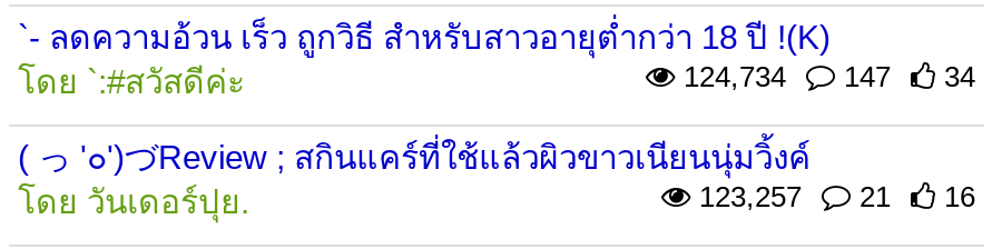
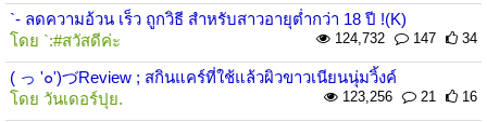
[675,60,975,93] 124,734 147 34 -> [330,30,477,46] 124,732 147 34
[690,180,975,213] 123,257 21 16 -> [338,89,477,105] 123,256 21 16

